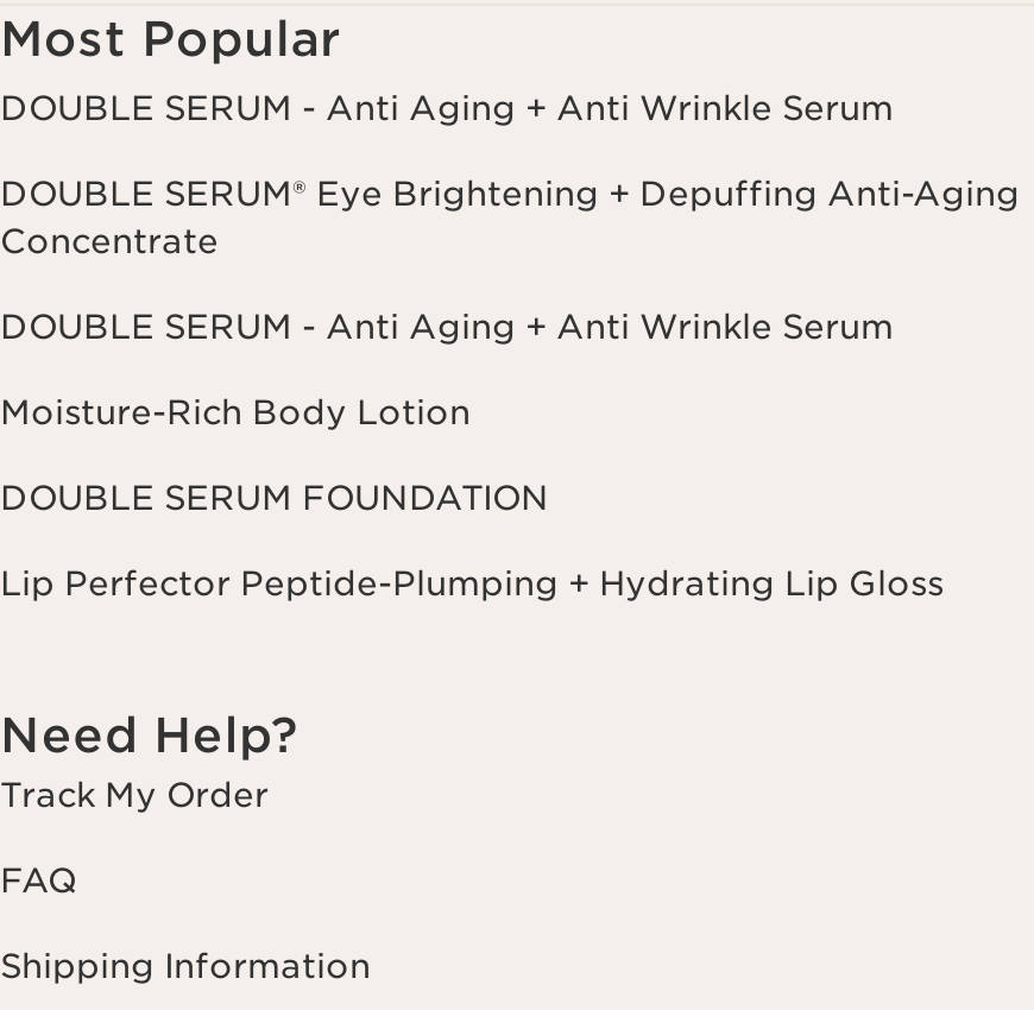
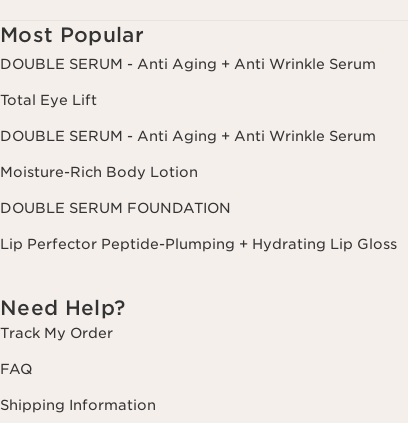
[0,175,1020,260] DOUBLE SERUM® Eye Brightening + Depuffing Anti-Aging | Concentrate -> [0,92,97,108] Total Eye Lift

